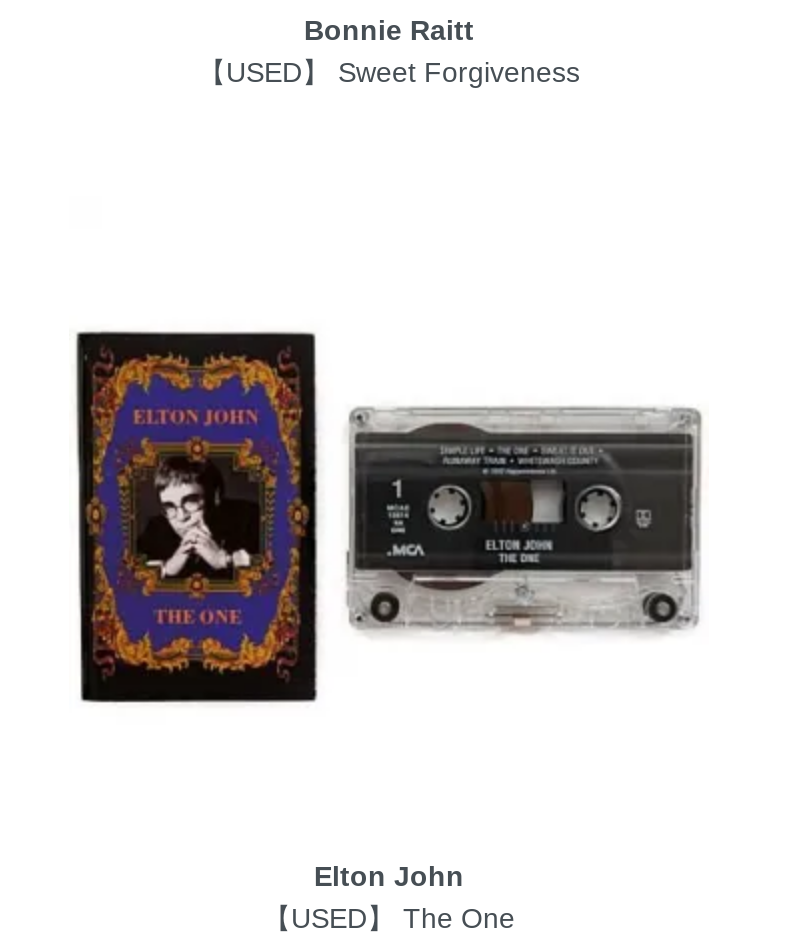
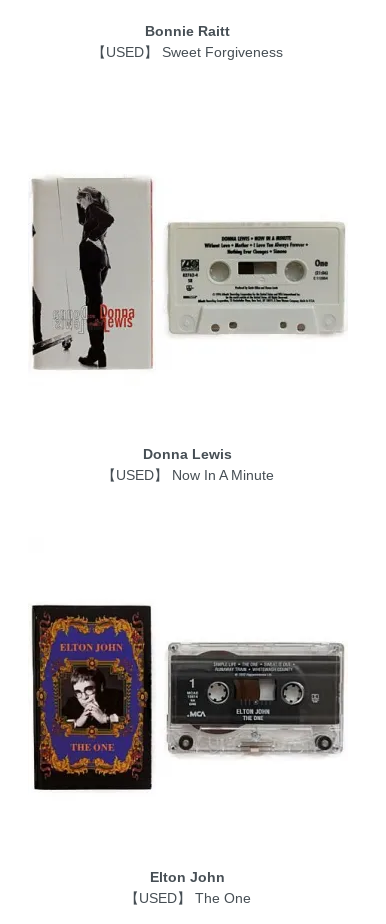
none -> [32,177,153,370] [image]
none -> [102,446,274,483] Donna Lewis | 【USED】 Now In A Minute
none -> [170,221,343,335] [image]

